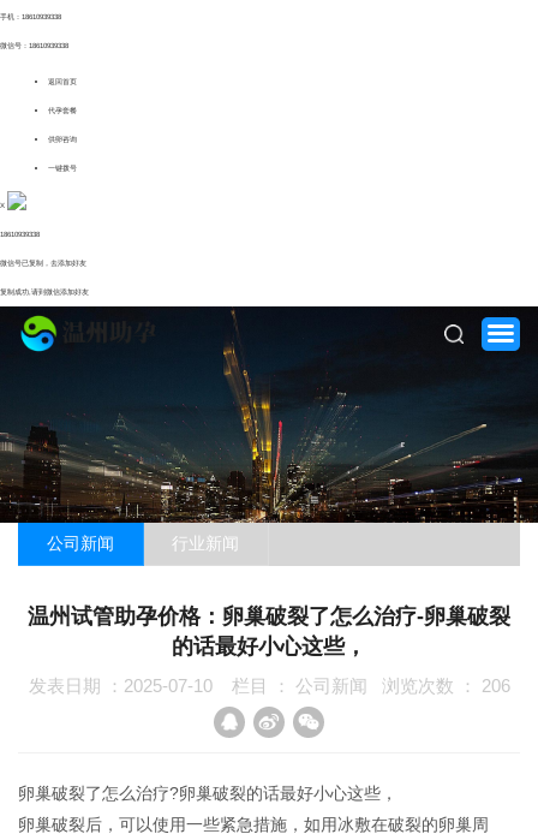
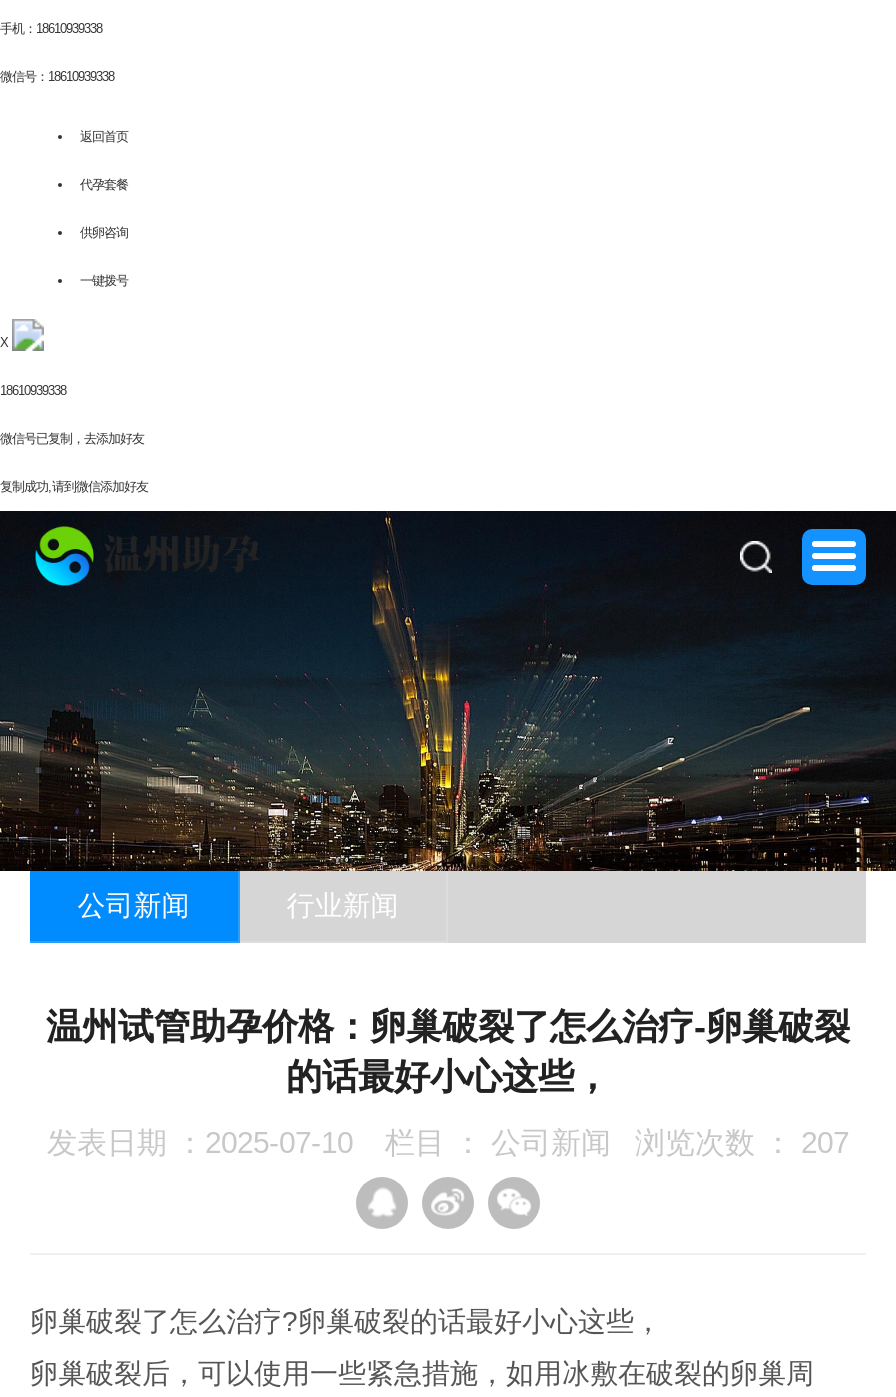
[28,675,510,695] 发表日期 ：2025-07-10 栏目 ：公司新闻 浏览次数 ：206 -> [47,1124,849,1158] 发表日期 ：2025-07-10 栏目 ：公司新闻 浏览次数 ：207

